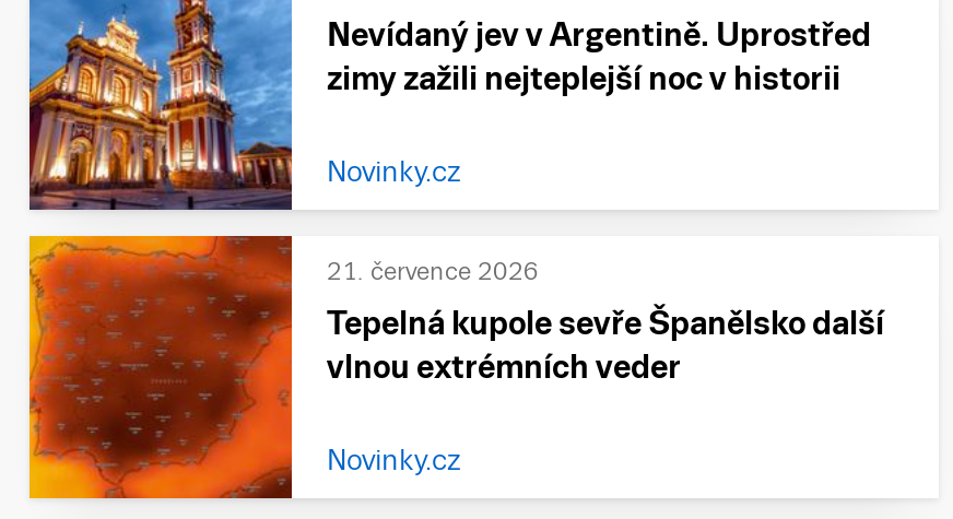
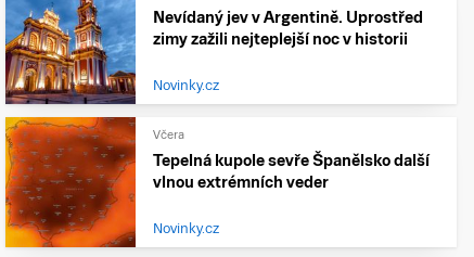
[327,258,539,284] 21. července 2026 -> [153,128,184,141] Včera

